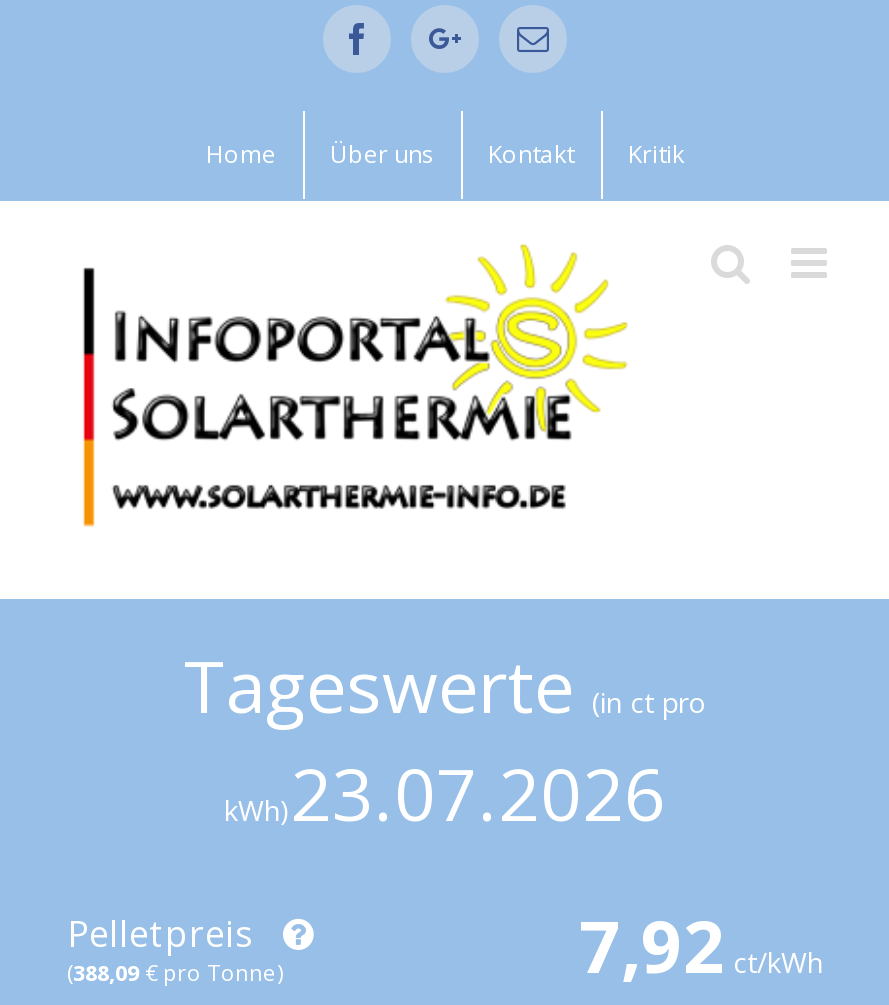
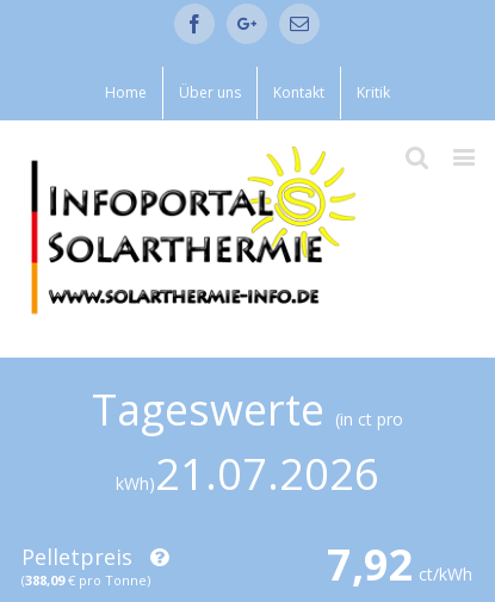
[224,745,666,843] kWh)23.07.2026 -> [115,445,379,503] kWh)21.07.2026

